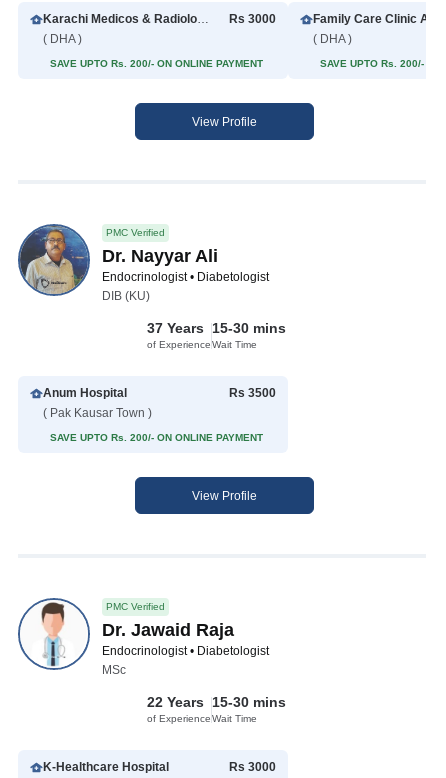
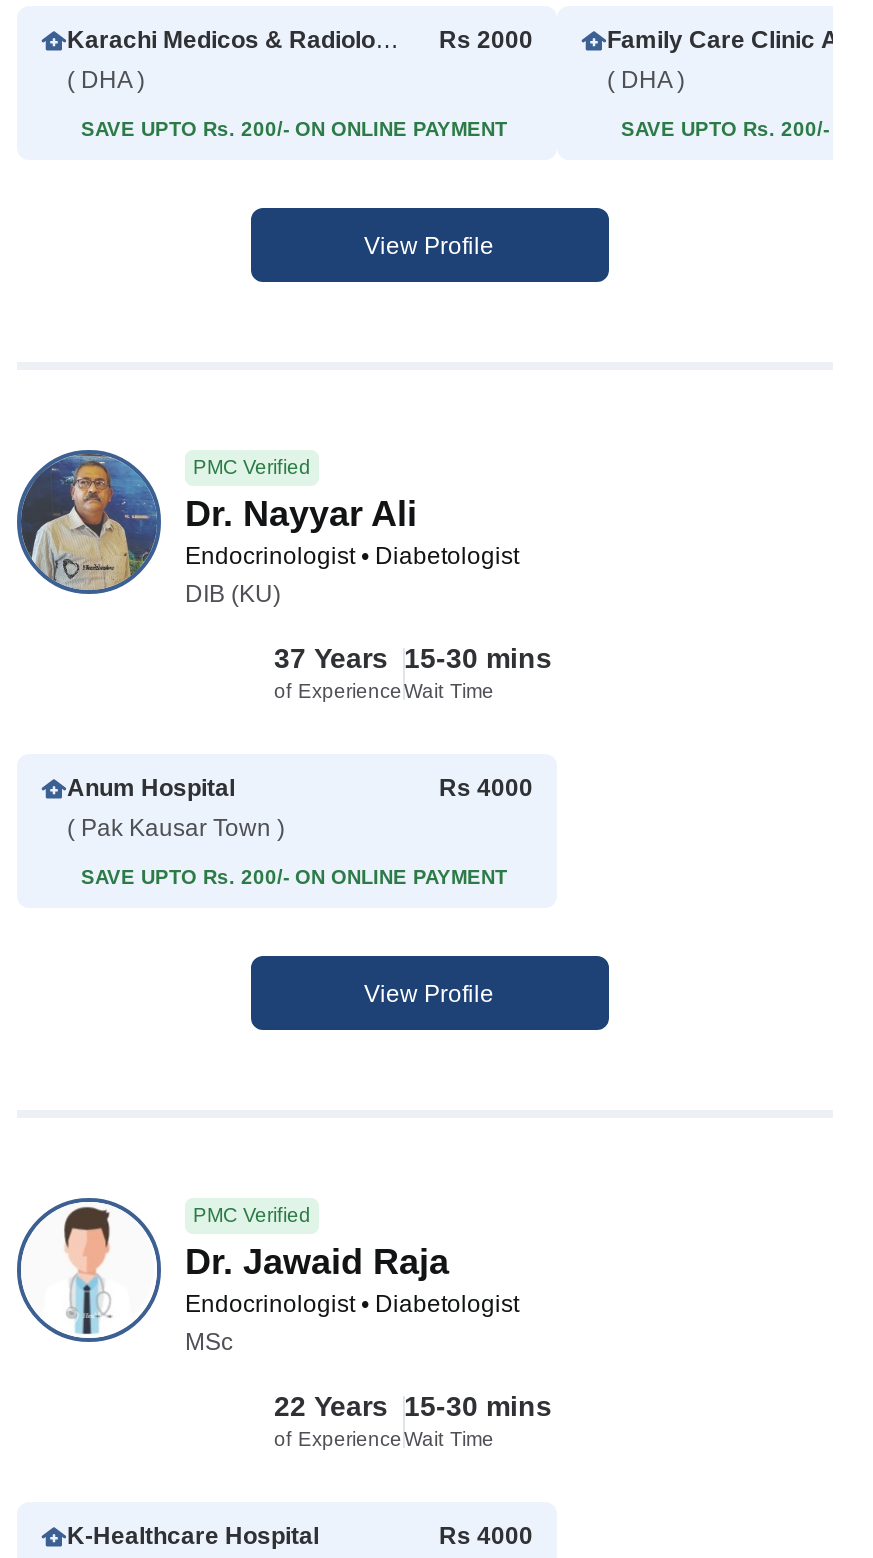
[229,12,276,26] Rs 3000 -> [439,26,533,54] Rs 2000
[229,386,276,400] Rs 3500 -> [439,774,533,802] Rs 4000
[229,760,276,774] Rs 3000 -> [439,1522,533,1550] Rs 4000

